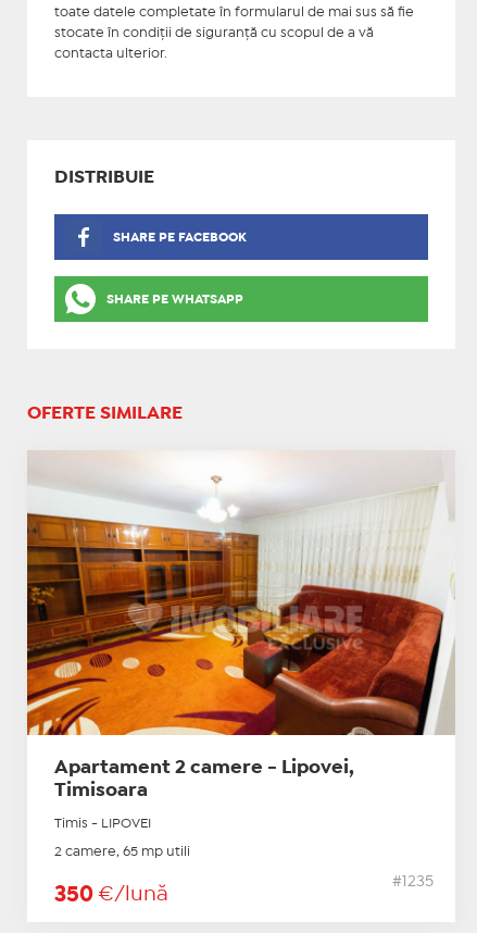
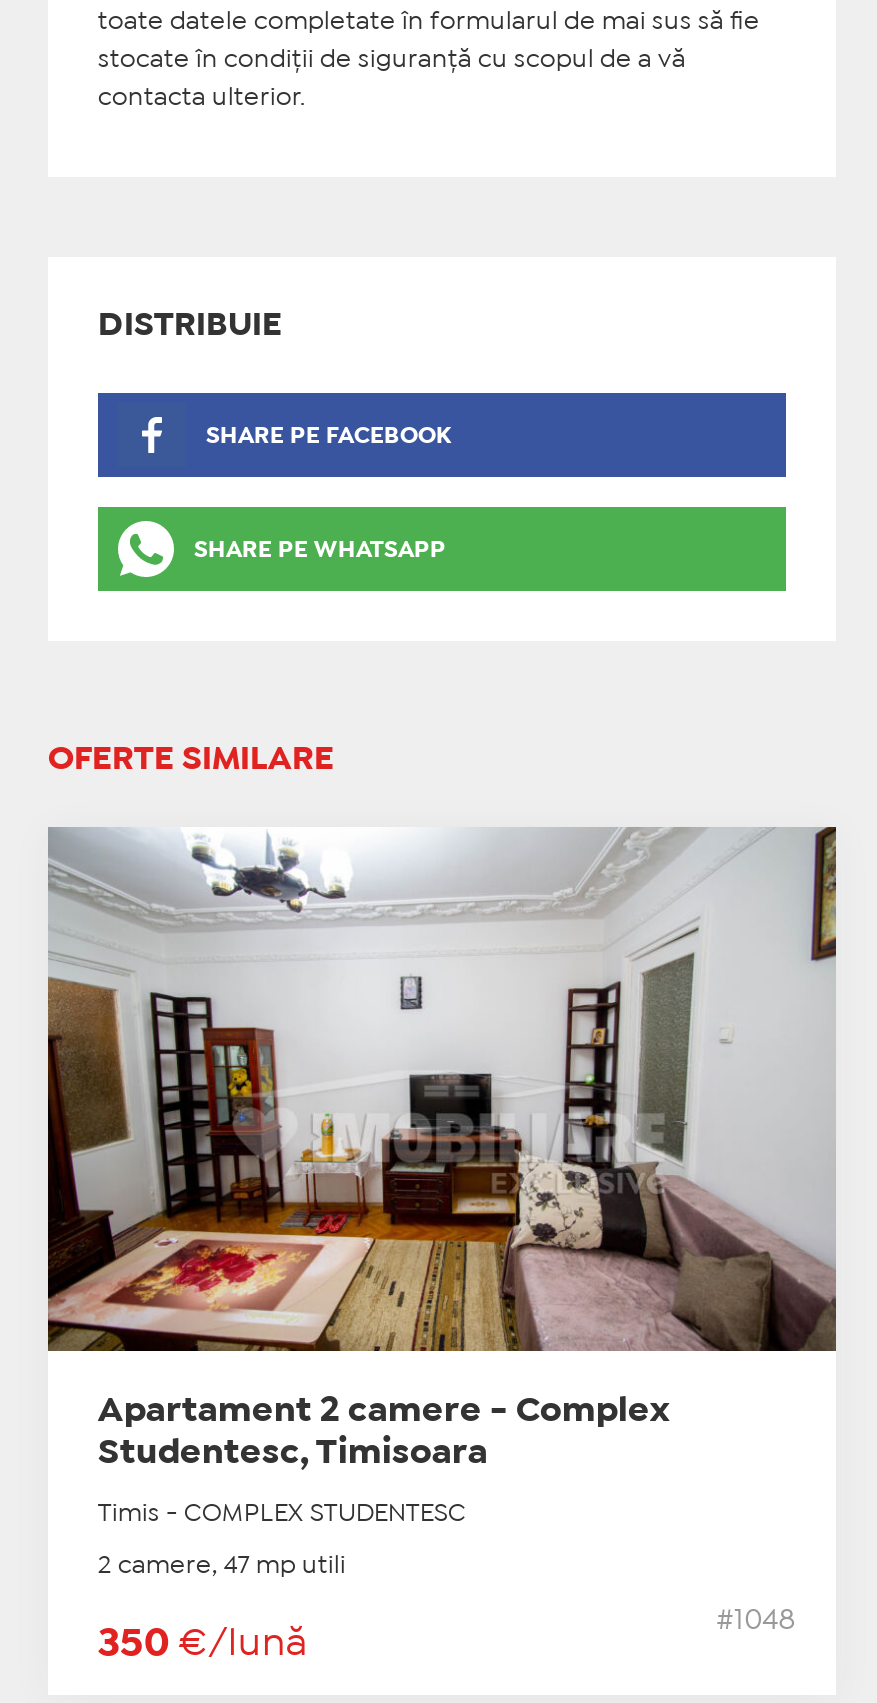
[26,450,455,800] [image] | Apartament 2 camere - Lipovei, | Timisoara -> [46,825,838,1470] [image] | Apartament 2 camere - Complex | Studentesc, Timisoara
[54,818,151,830] Timis - LIPOVEI -> [98,1504,466,1526] Timis - COMPLEX STUDENTESC
[54,846,190,858] 2 camere, 65 mp utili -> [98,1556,346,1578] 2 camere, 47 mp utili
[392,876,434,889] #1235 -> [716,1610,796,1634] #1048

